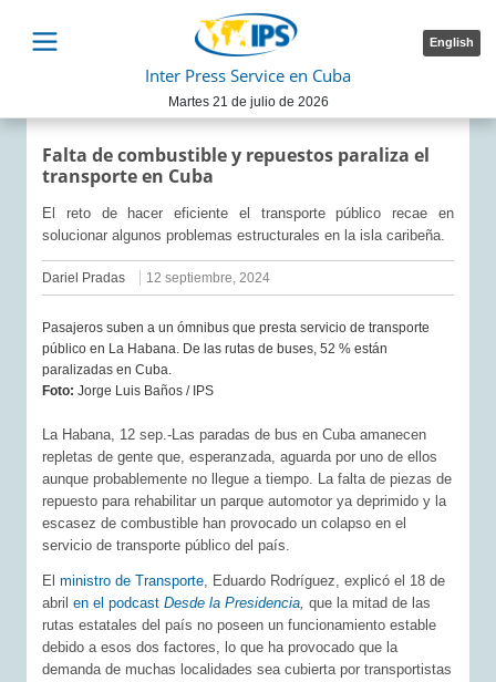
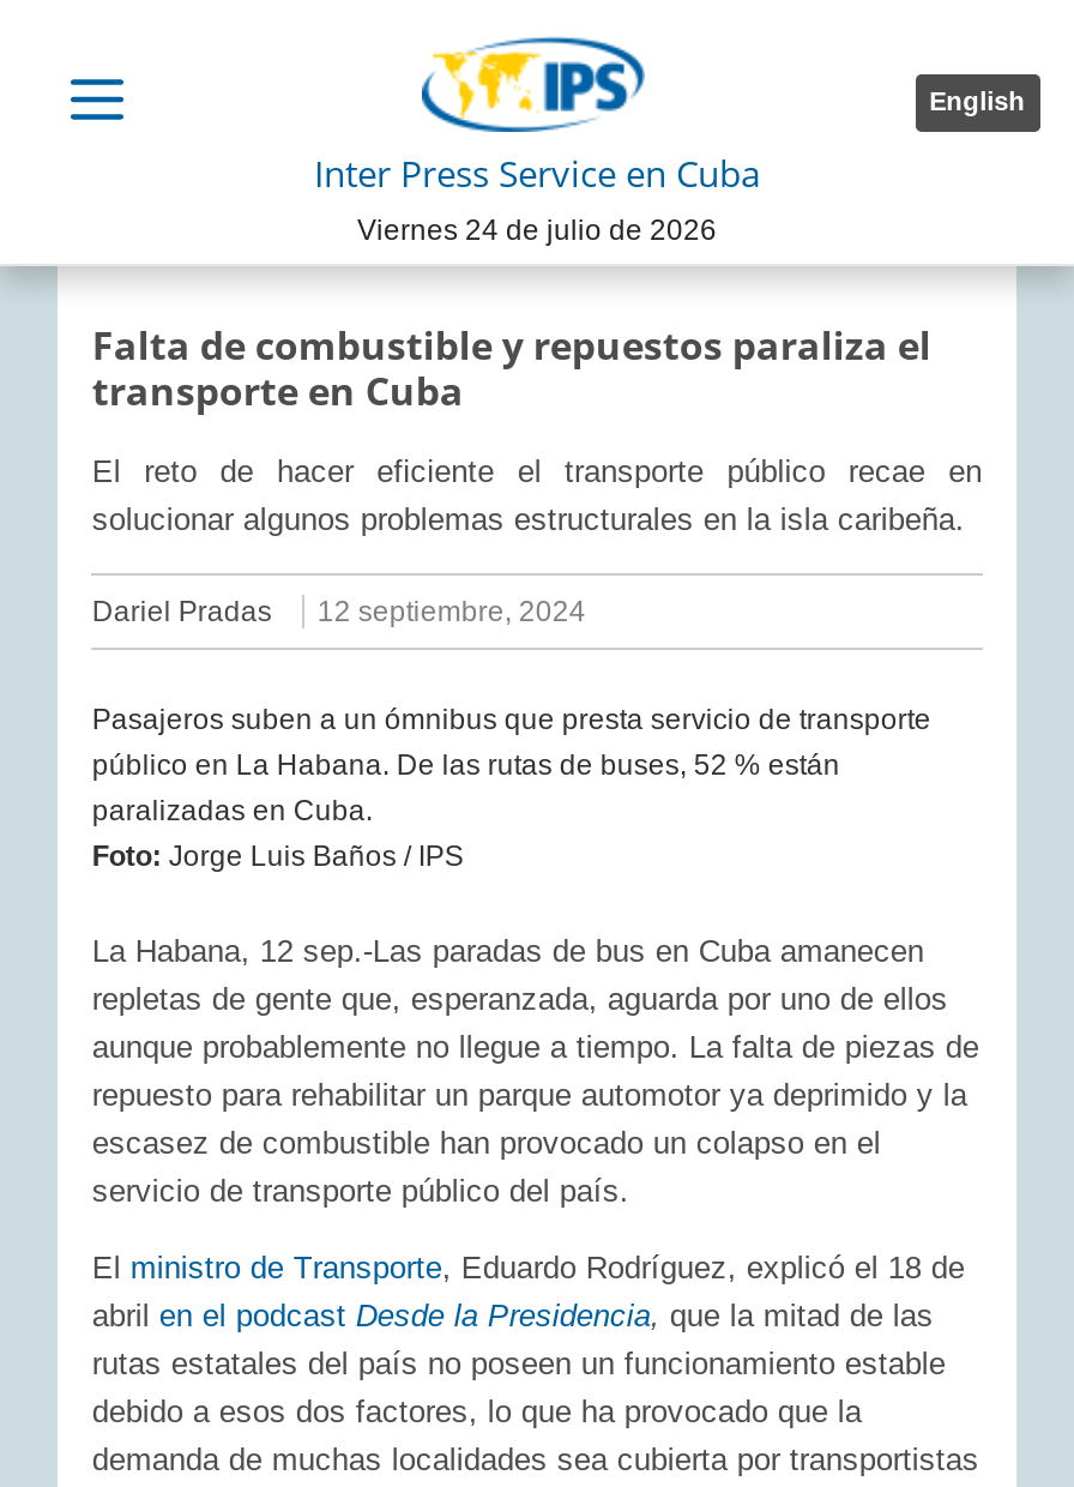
[168,94,328,110] Martes 21 de julio de 2026 -> [357,213,717,247] Viernes 24 de julio de 2026

